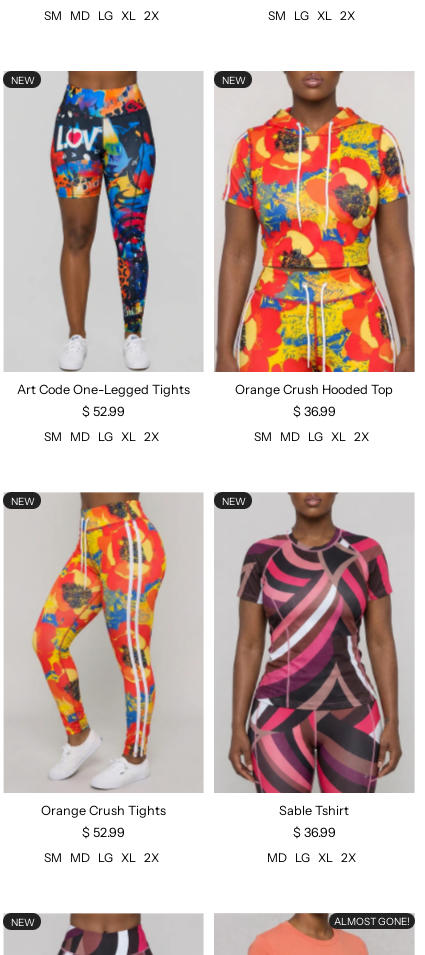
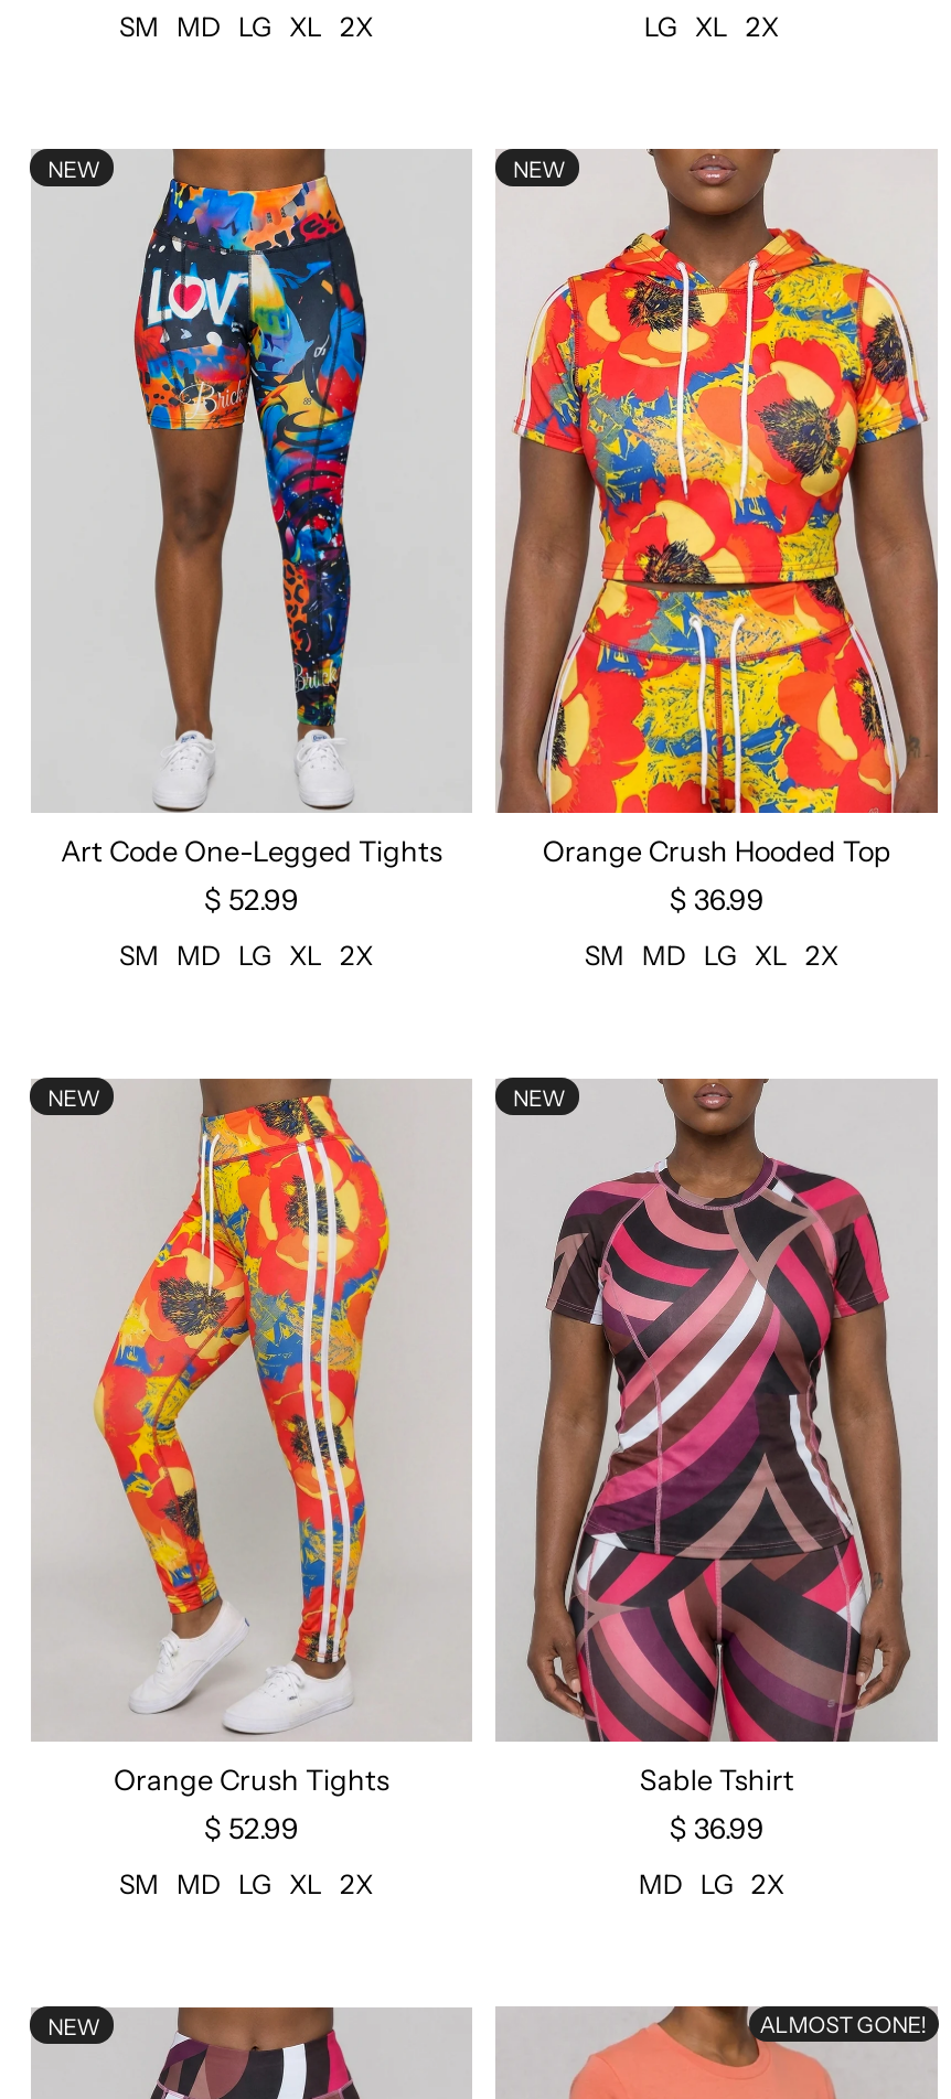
[268,8,355,23] SM LG XL 2X -> [644,9,779,43] LG XL 2X
[267,850,356,865] MD LG XL 2X -> [639,1868,784,1901] MD LG 2X

